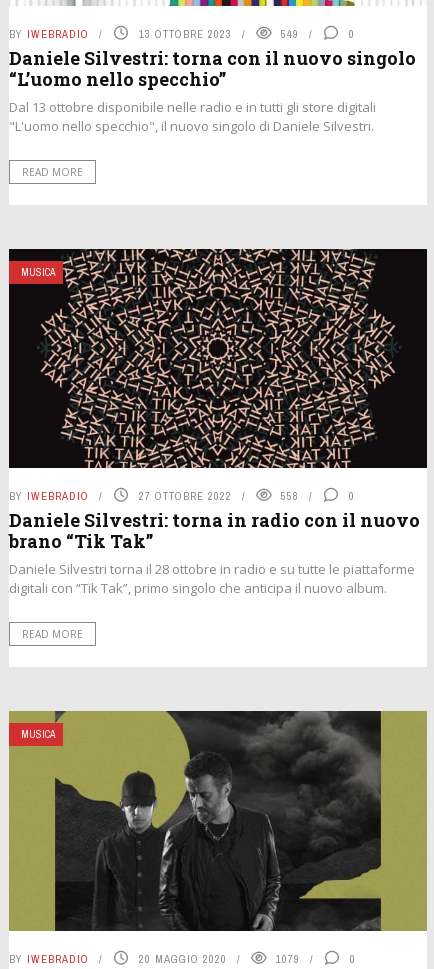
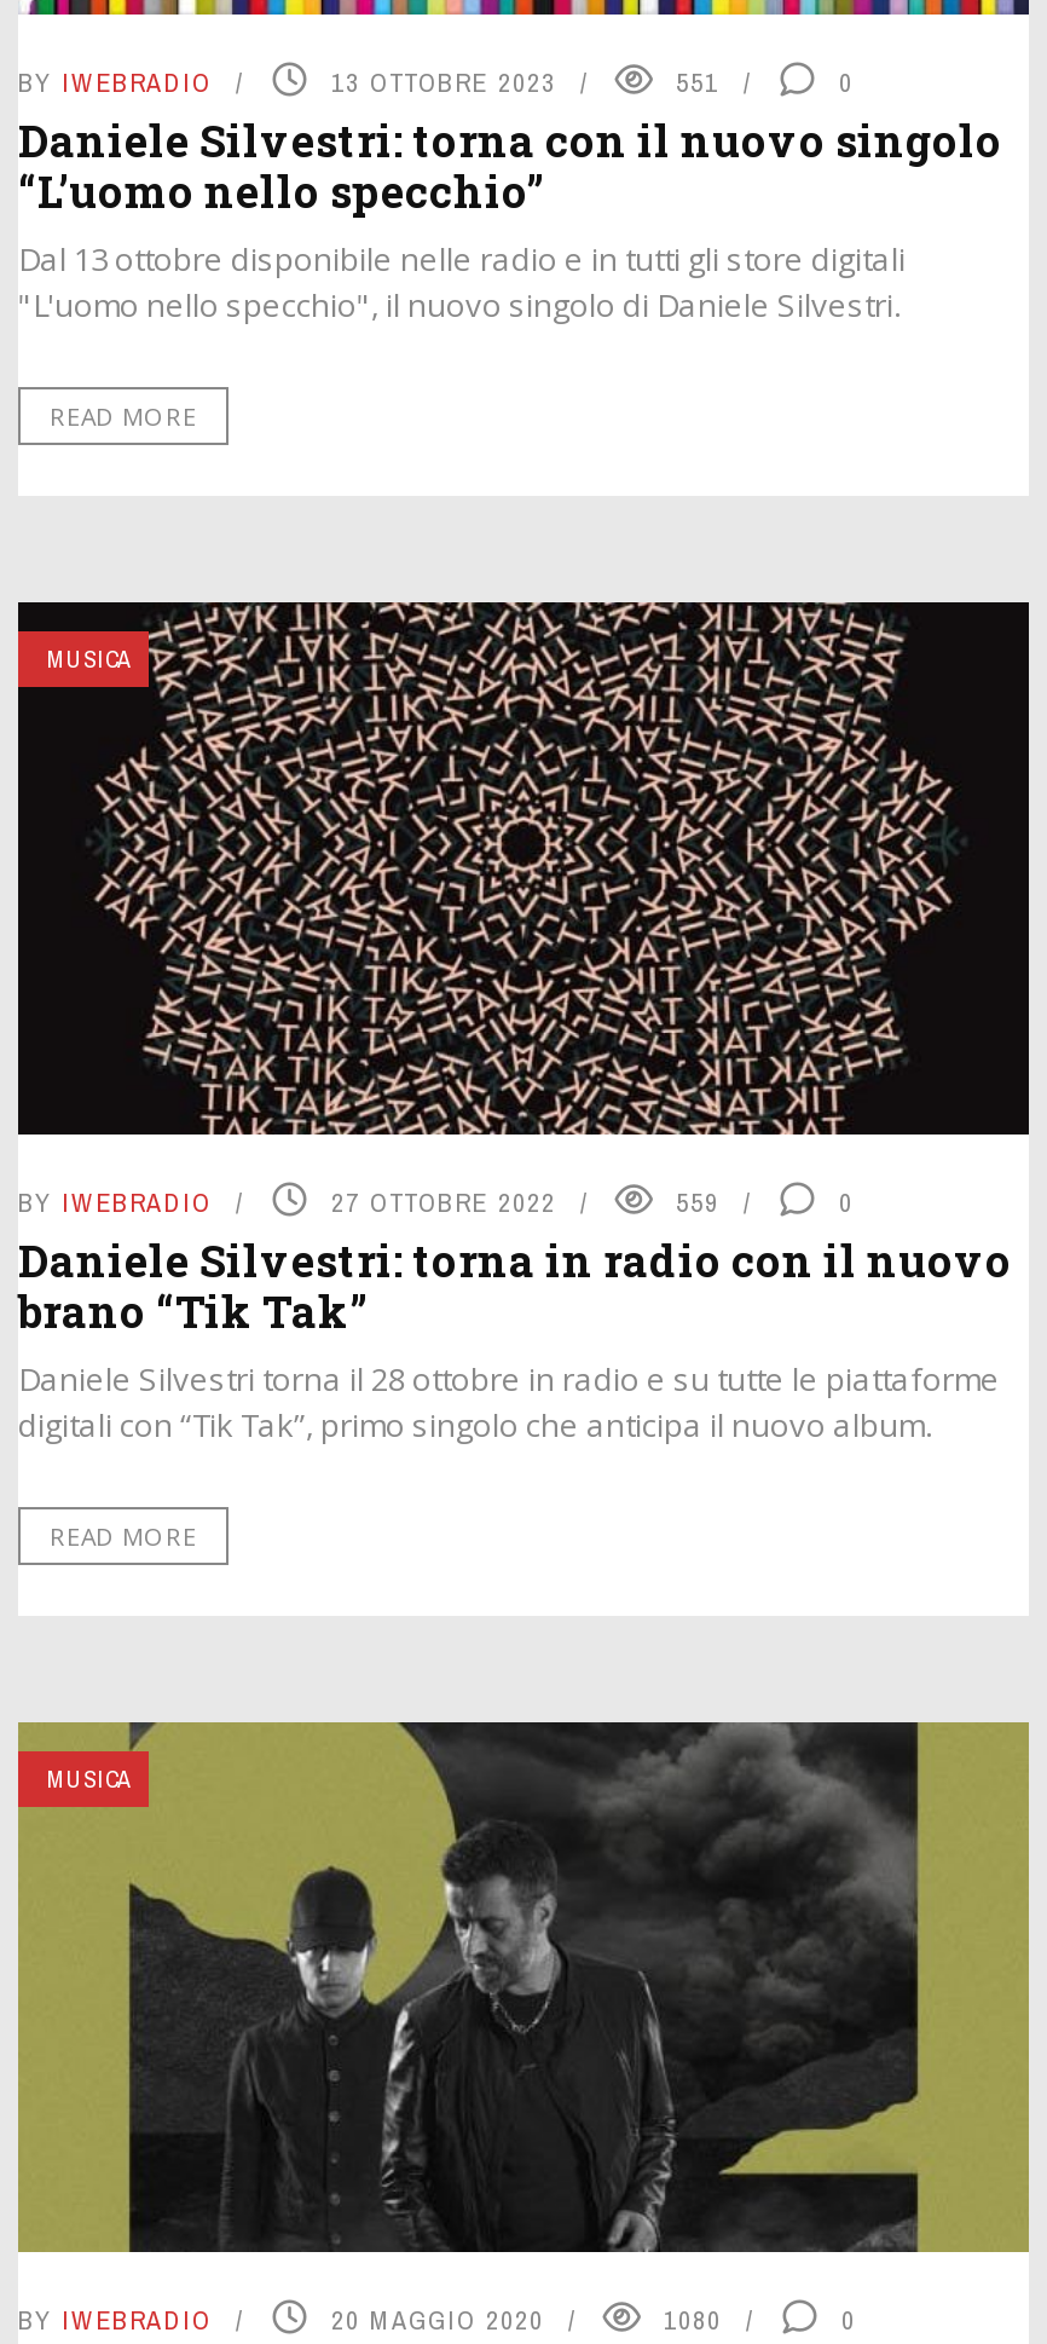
[281,27,299,41] 549 -> [676,65,719,99] 551
[281,489,299,503] 558 -> [676,1184,719,1218] 559
[276,952,300,966] 1079 -> [664,2303,722,2337] 1080

